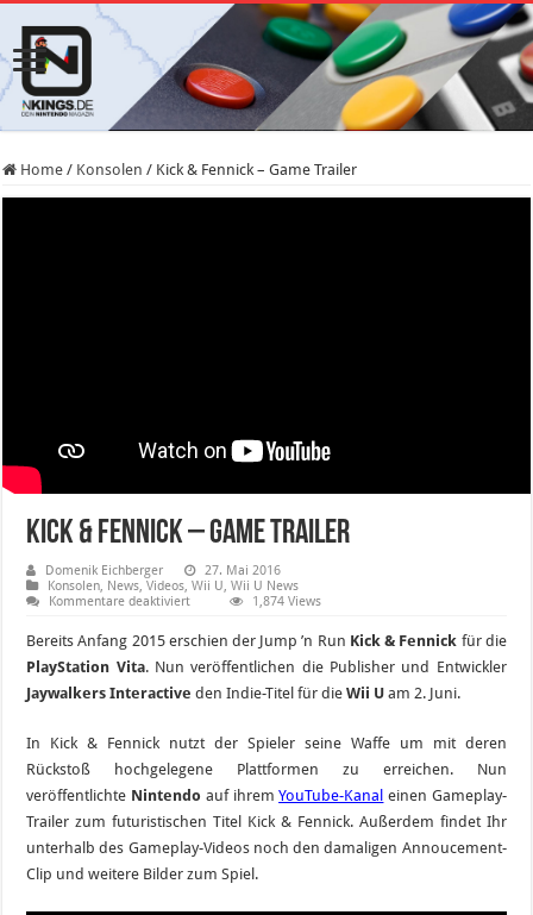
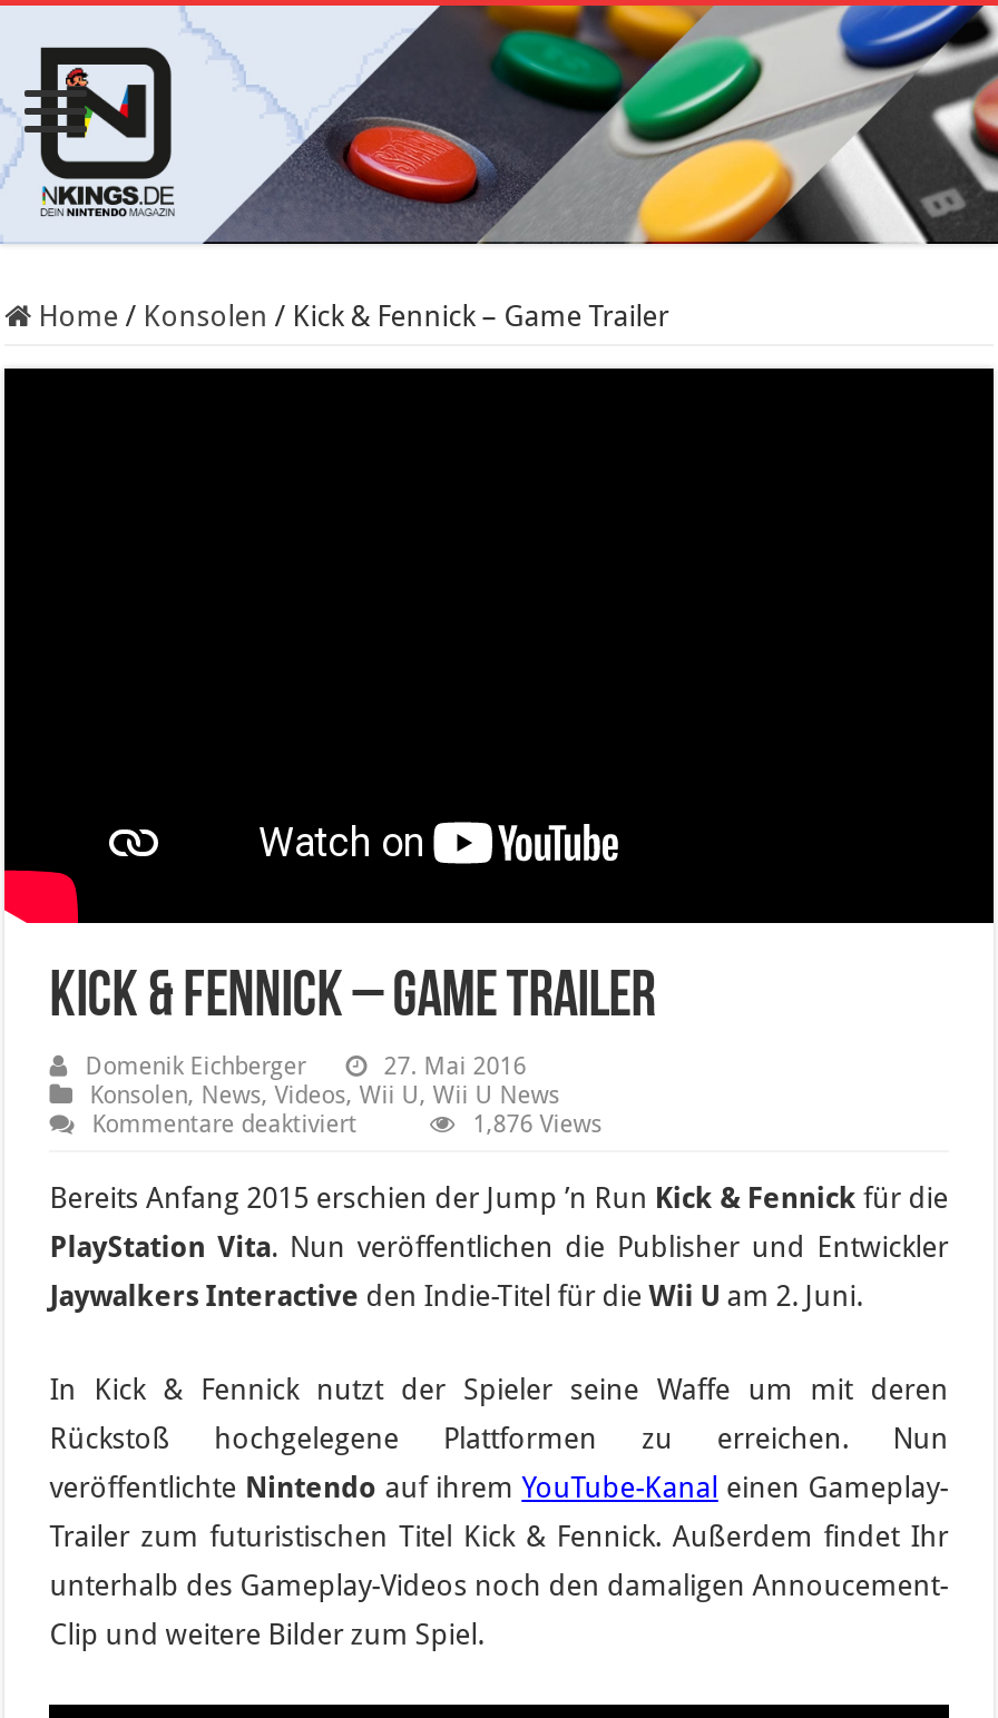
[252,594,321,609] 1,874 Views -> [473,1110,602,1139] 1,876 Views

